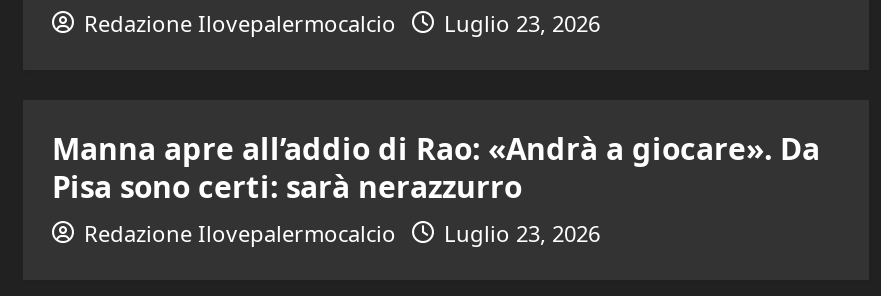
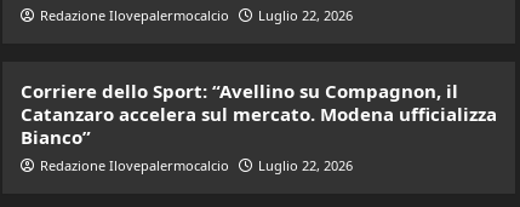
[84,9,600,39] Redazione Ilovepalermocalcio Luglio 23, 2026 -> [39,6,352,24] Redazione Ilovepalermocalcio Luglio 22, 2026
[52,129,820,207] Manna apre all’addio di Rao: «Andrà a giocare». Da | Pisa sono certi: sarà nerazzurro -> [20,79,496,149] Corriere dello Sport: “Avellino su Compagnon, il | Catanzaro accelera sul mercato. Modena ufficializza | Bianco”
[84,219,600,249] Redazione Ilovepalermocalcio Luglio 23, 2026 -> [39,156,352,174] Redazione Ilovepalermocalcio Luglio 22, 2026

